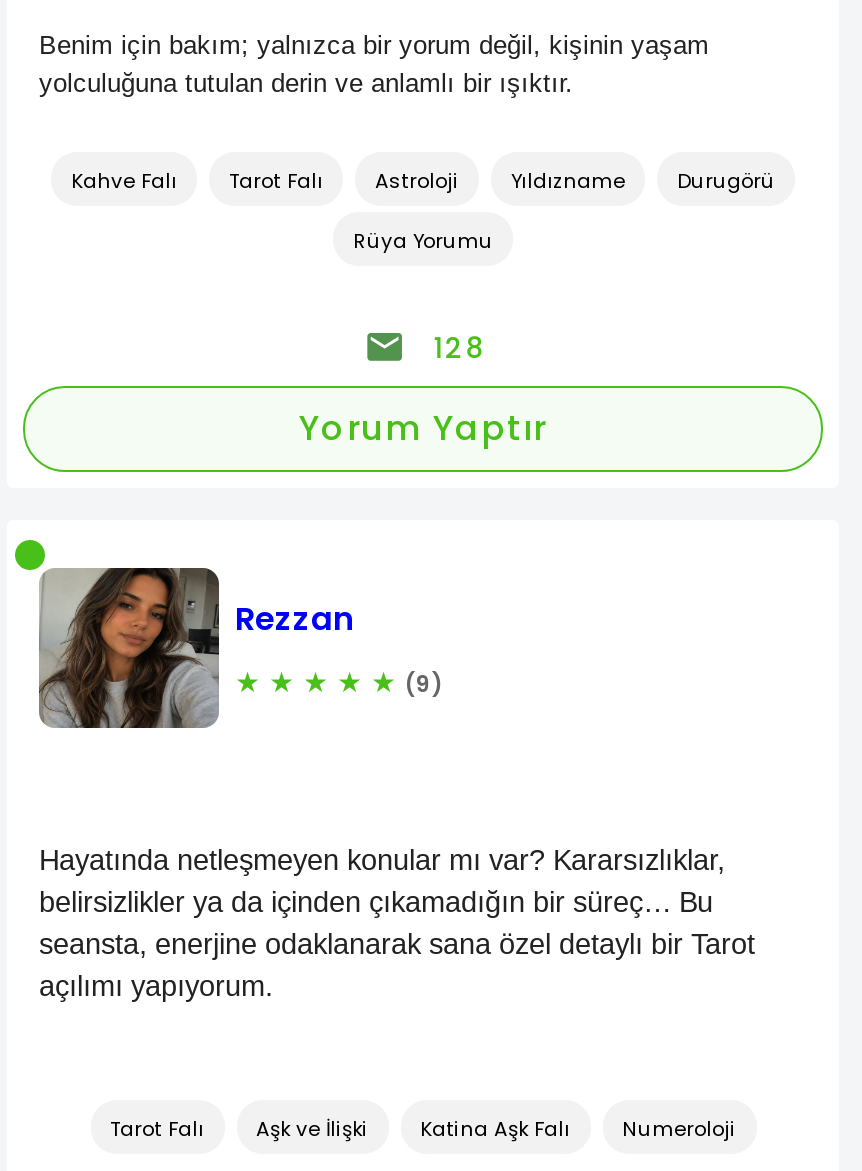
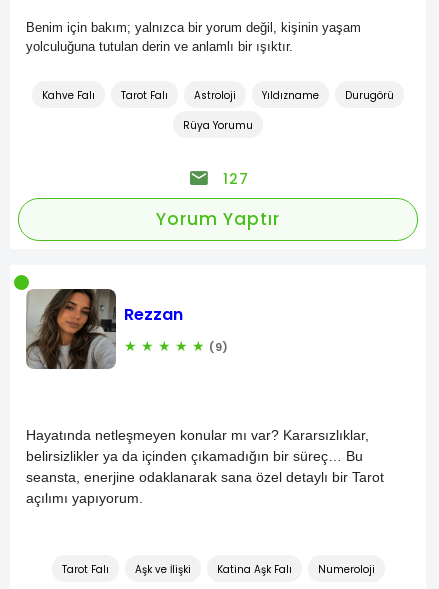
[433,328,485,368] 128 -> [223,169,249,189] 127

